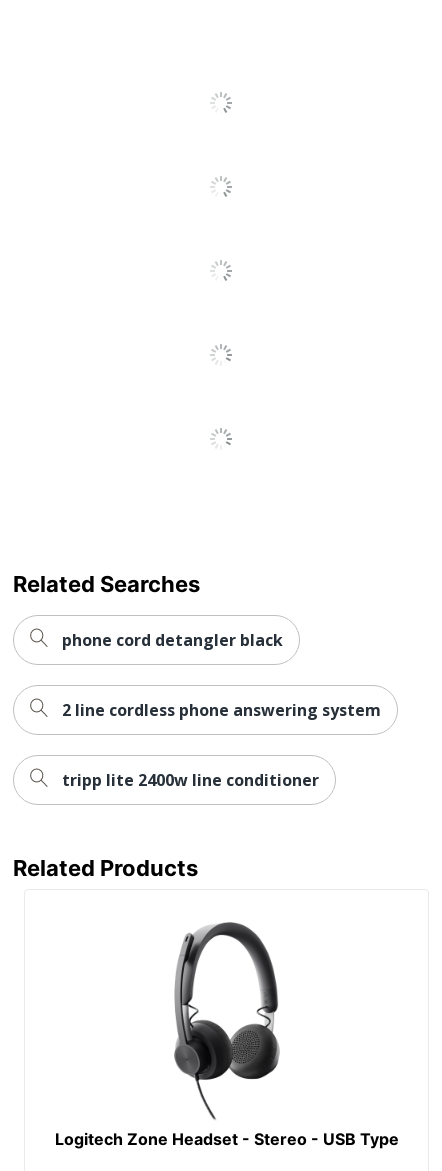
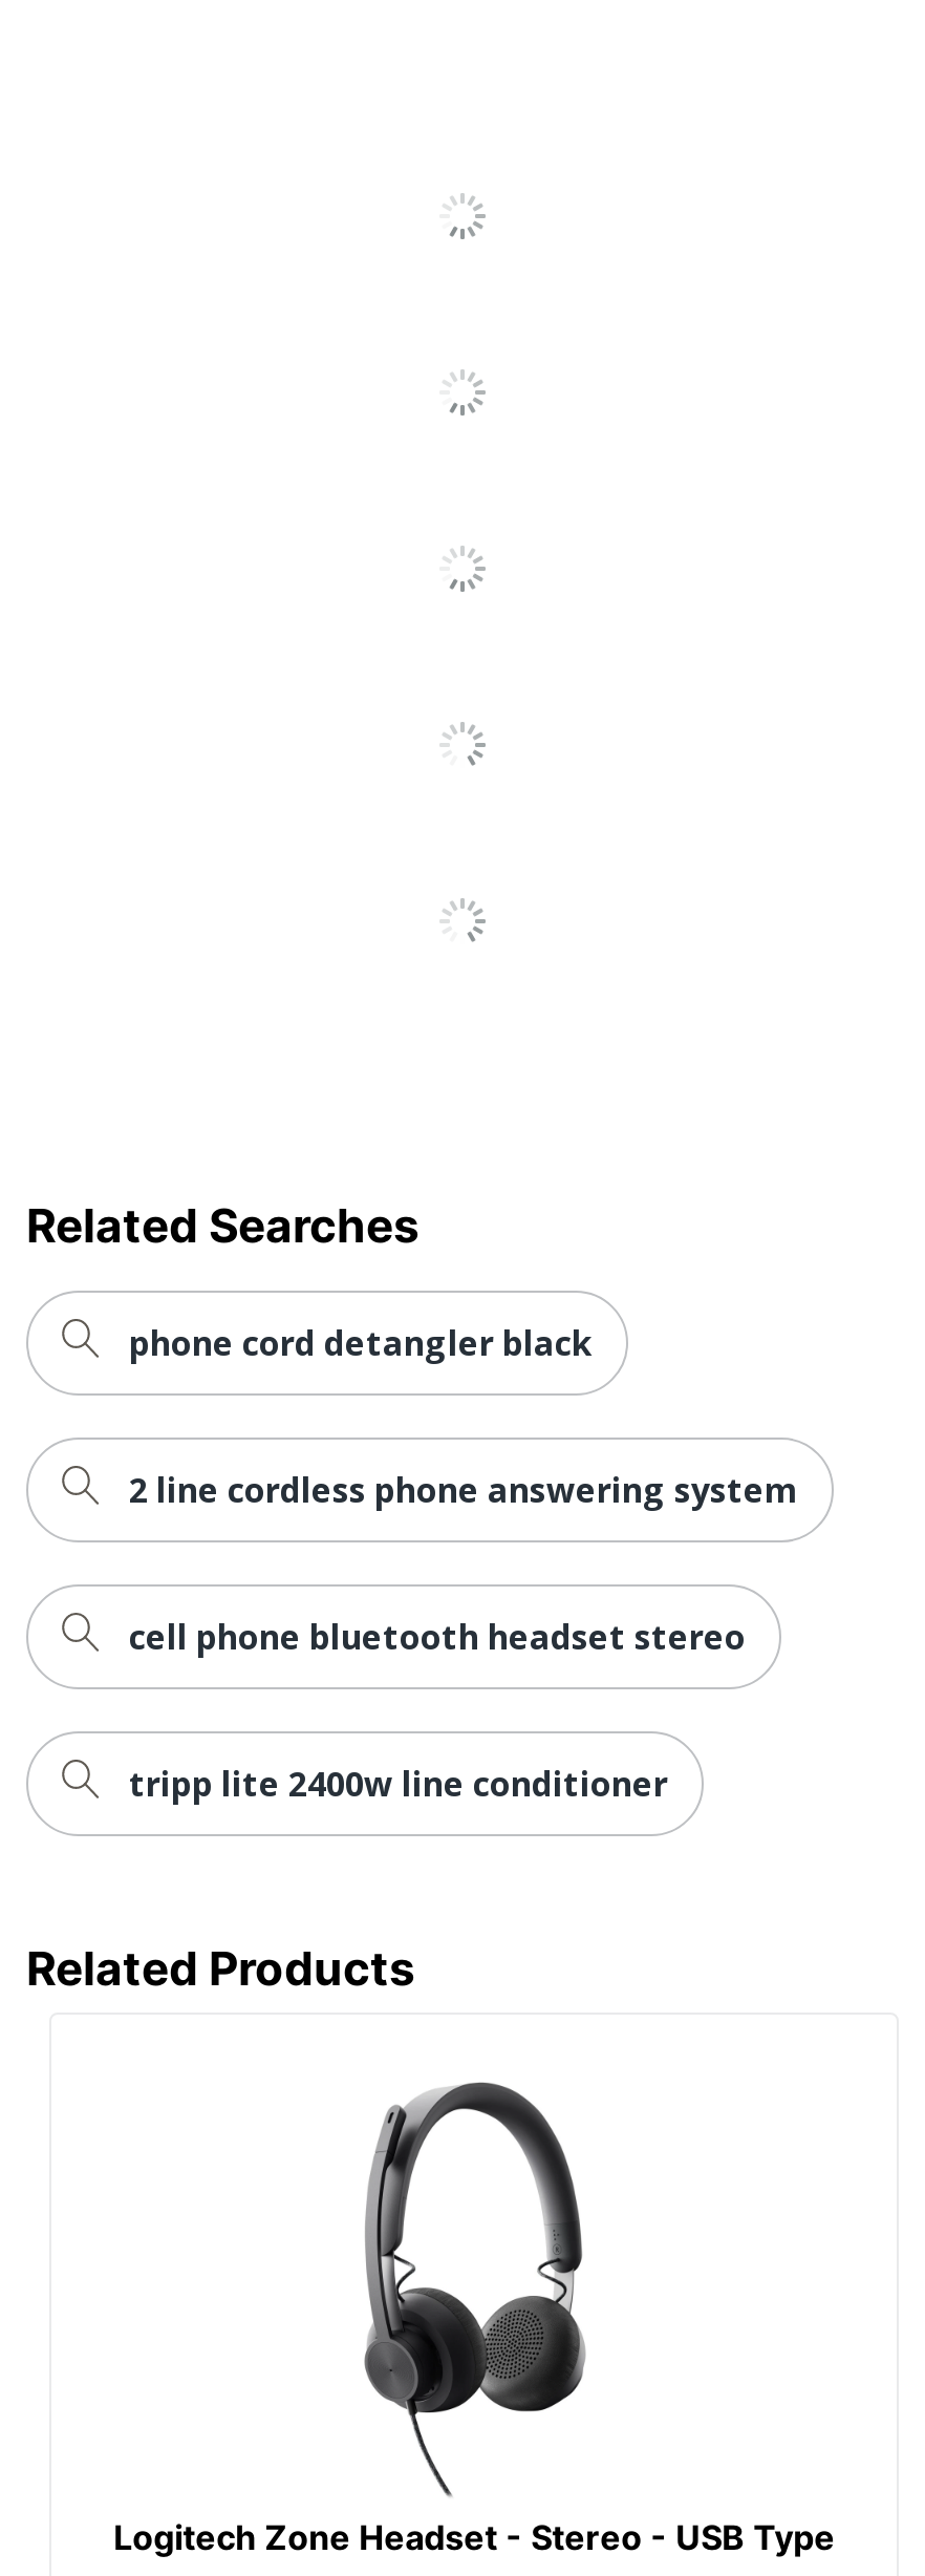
none -> [129,1613,746,1659] cell phone bluetooth headset stereo

